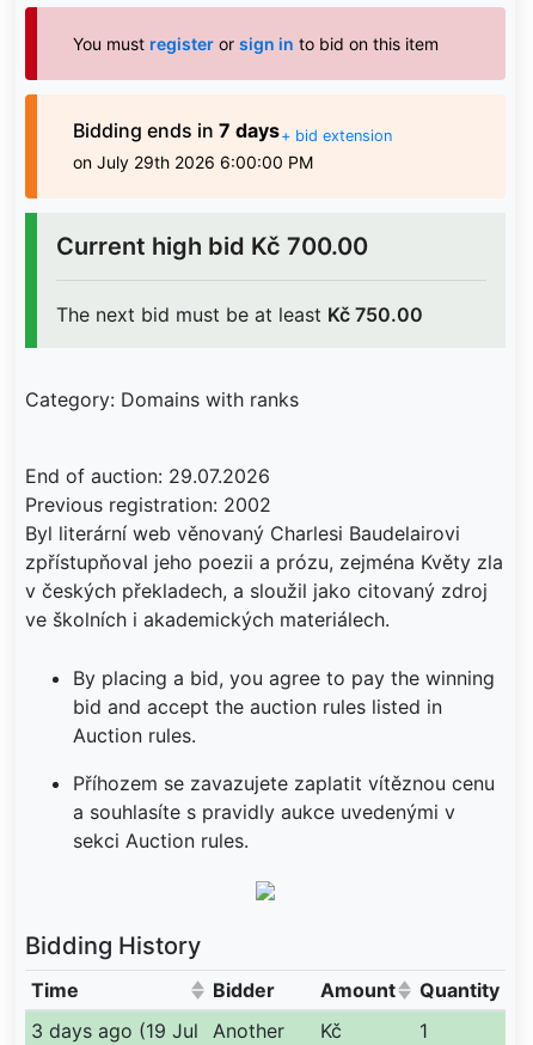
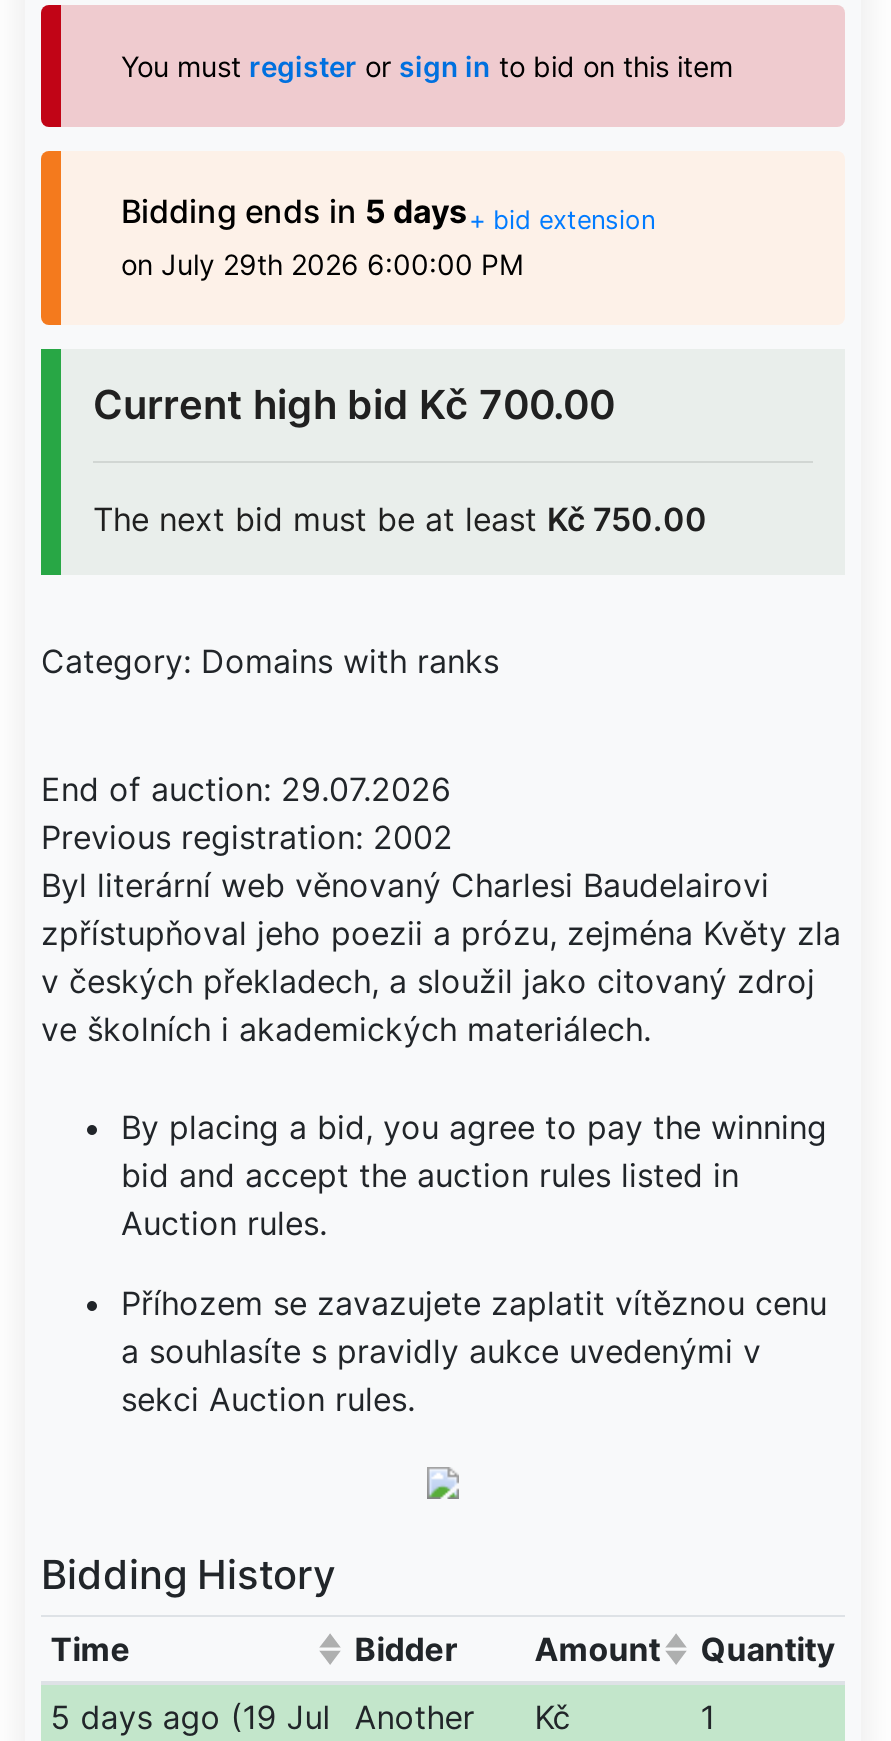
[73,118,392,145] Bidding ends in 7 days+ bid extension -> [121,191,655,235] Bidding ends in 5 days+ bid extension
[31,1019,342,1043] 3 days ago (19 Jul Another Kč -> [51,1697,571,1737] 5 days ago (19 Jul Another Kč

